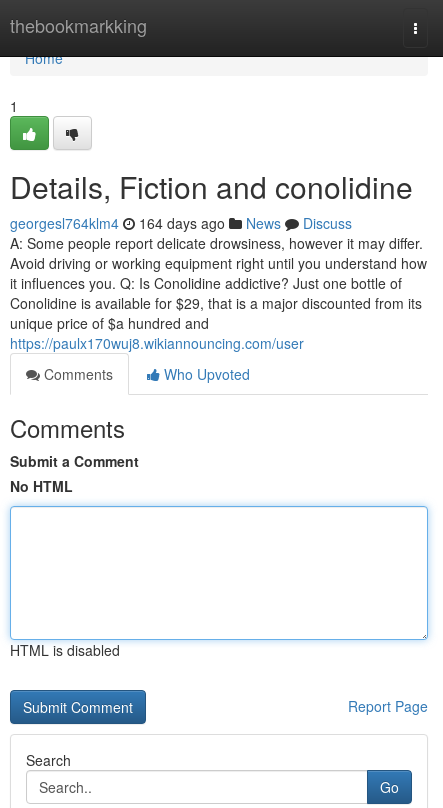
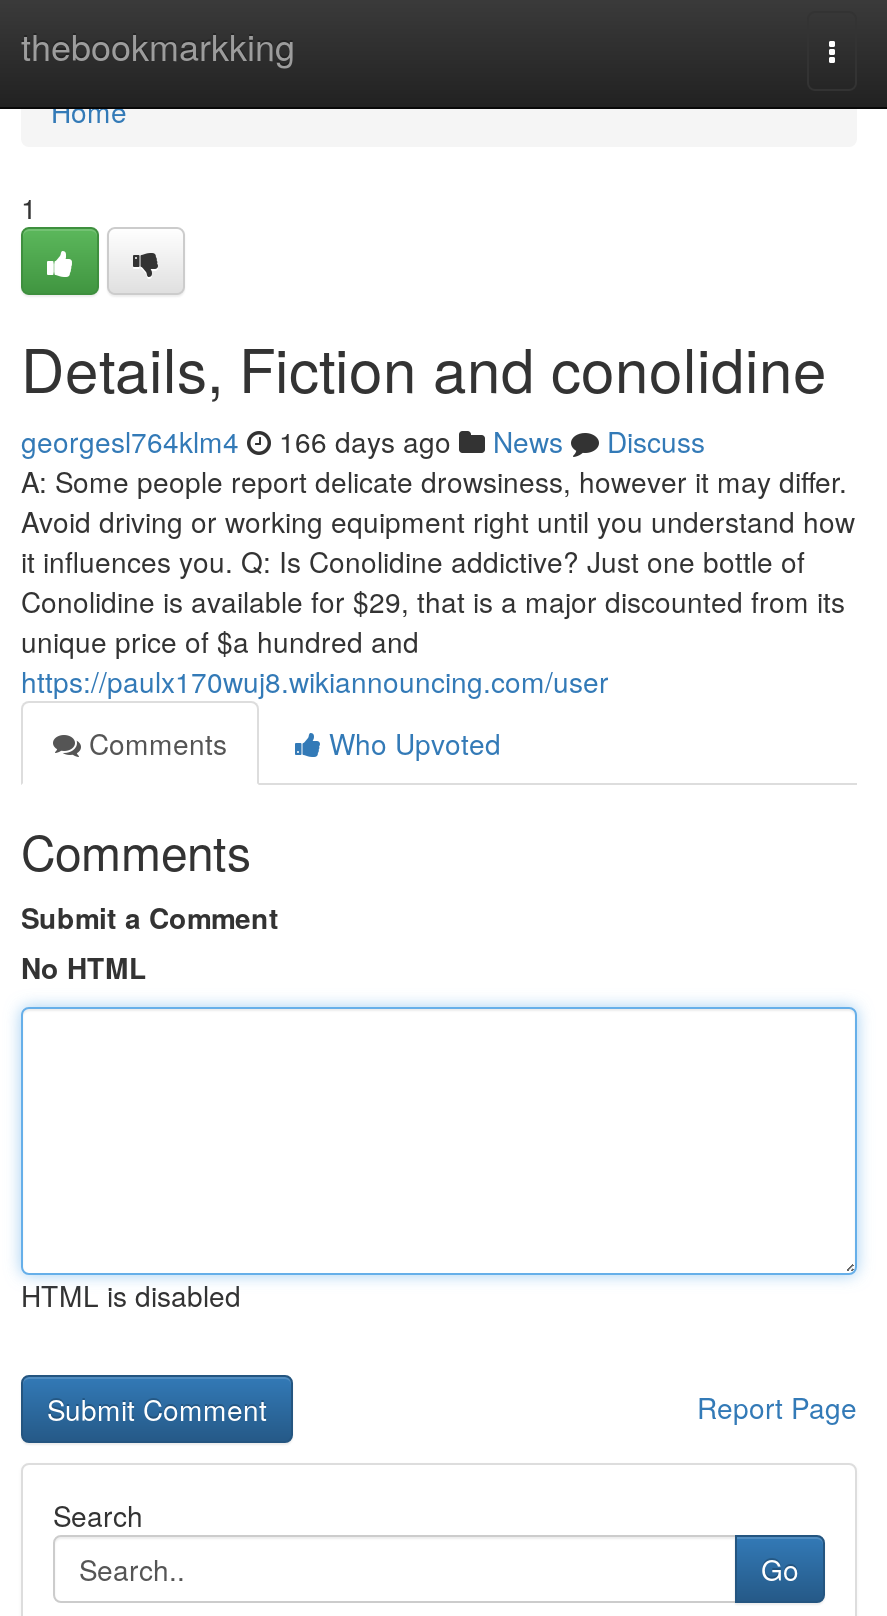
[10,213,352,233] georgesl764klm4 164 days ago News Discuss -> [21,421,705,461] georgesl764klm4 166 days ago News Discuss

